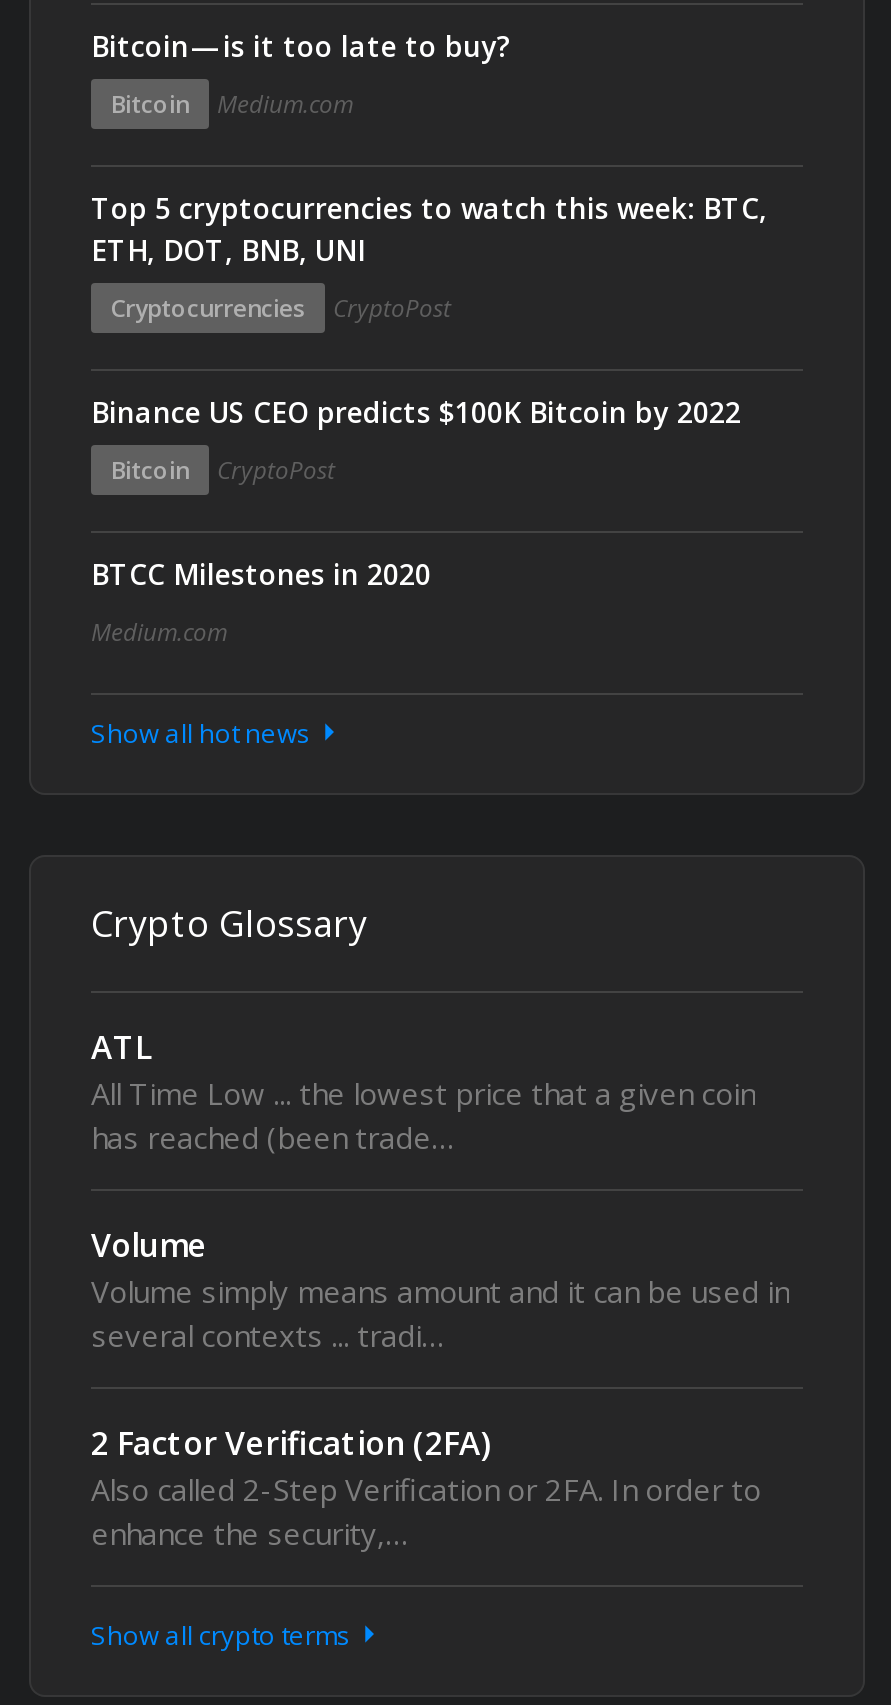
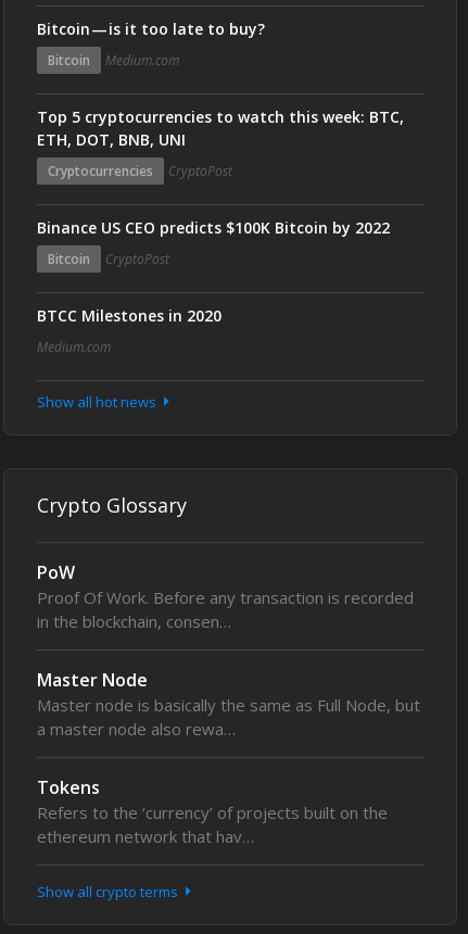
[91,1025,755,1157] ATL | All Time Low ... the lowest price that a given coin | has reached (been trade… -> [37,560,414,632] PoW | Proof Of Work. Before any transaction is recorded | in the blockchain, consen…
[91,1223,789,1355] Volume | Volume simply means amount and it can be used in | several contexts ... tradi… -> [37,668,420,740] Master Node | Master node is basically the same as Full Node, but | a master node also rewa…
[91,1421,761,1553] 2 Factor Verification (2FA) | Also called 2-Step Verification or 2FA. In order to | enhance the security,… -> [37,775,388,847] Tokens | Refers to the ‘currency’ of projects built on the | ethereum network that hav…

